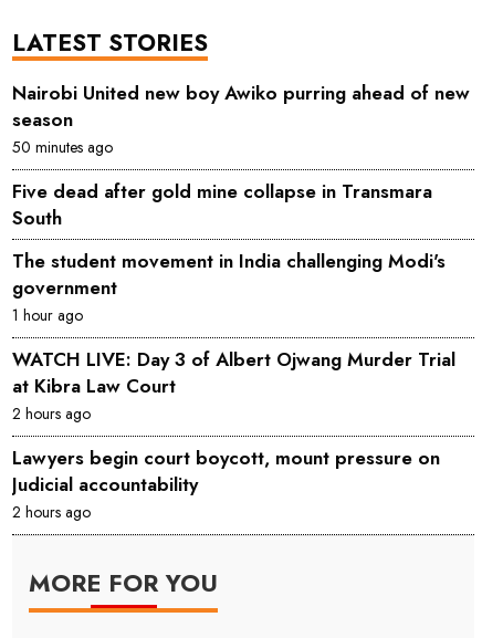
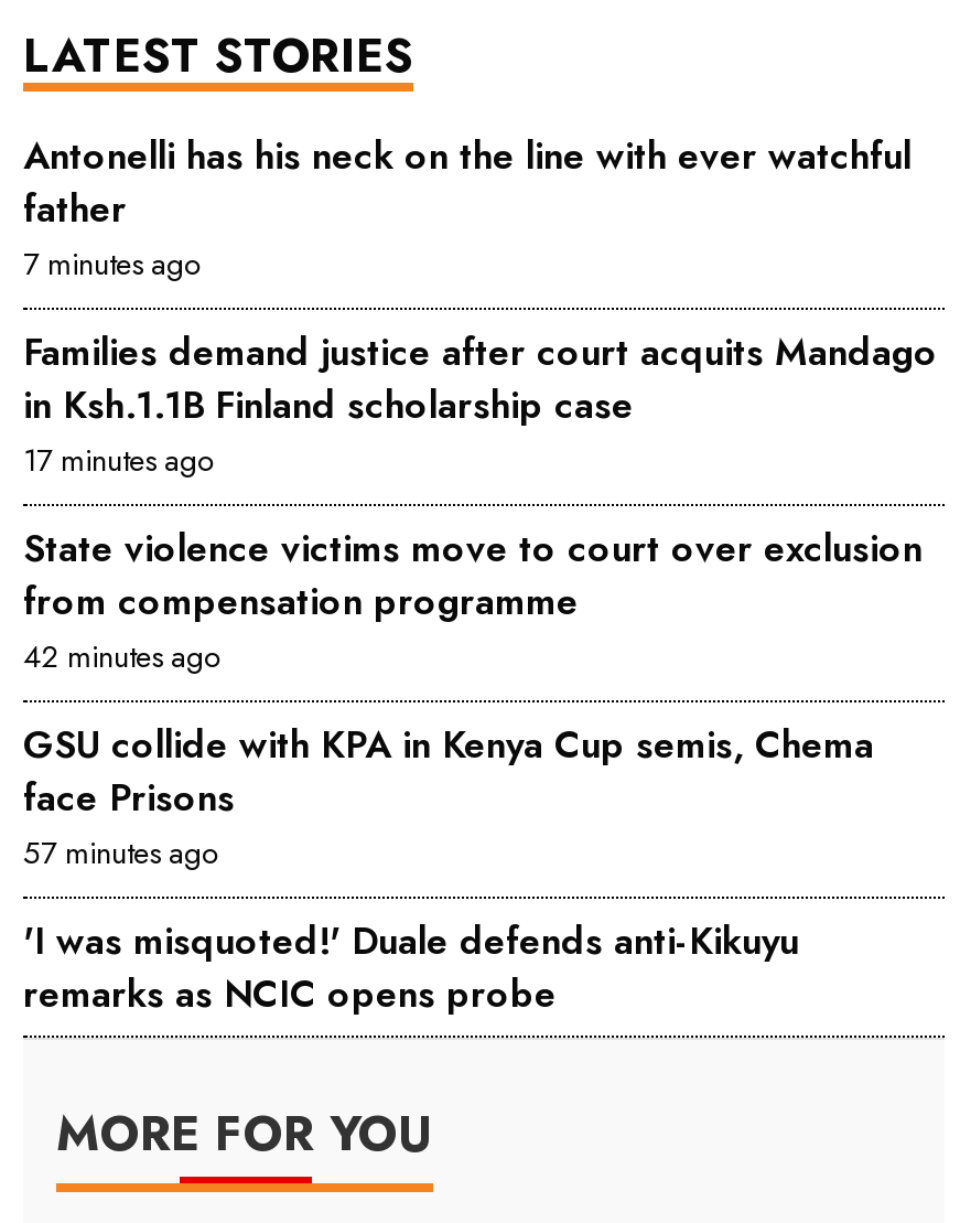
[12,79,470,158] Nairobi United new boy Awiko purring ahead of new | season | 50 minutes ago -> [23,128,912,285] Antonelli has his neck on the line with ever watchful | father | 7 minutes ago
[12,178,432,231] Five dead after gold mine collapse in Transmara | South -> [23,325,938,481] Families demand justice after court acquits Mandago | in Ksh.1.1B Finland scholarship case | 17 minutes ago
[12,247,446,326] The student movement in India challenging Modi's | government | 1 hour ago -> [23,521,923,678] State violence victims move to court over exclusion | from compensation programme | 42 minutes ago
[12,346,455,424] WATCH LIVE: Day 3 of Albert Ojwang Murder Trial | at Kibra Law Court | 2 hours ago -> [23,717,874,874] GSU collide with KPA in Kenya Cup semis, Chema | face Prisons | 57 minutes ago
[12,444,440,523] Lawyers begin court boycott, mount pressure on | Judicial accountability | 2 hours ago -> [23,914,799,1019] 'I was misquoted!' Duale defends anti-Kikuyu | remarks as NCIC opens probe

